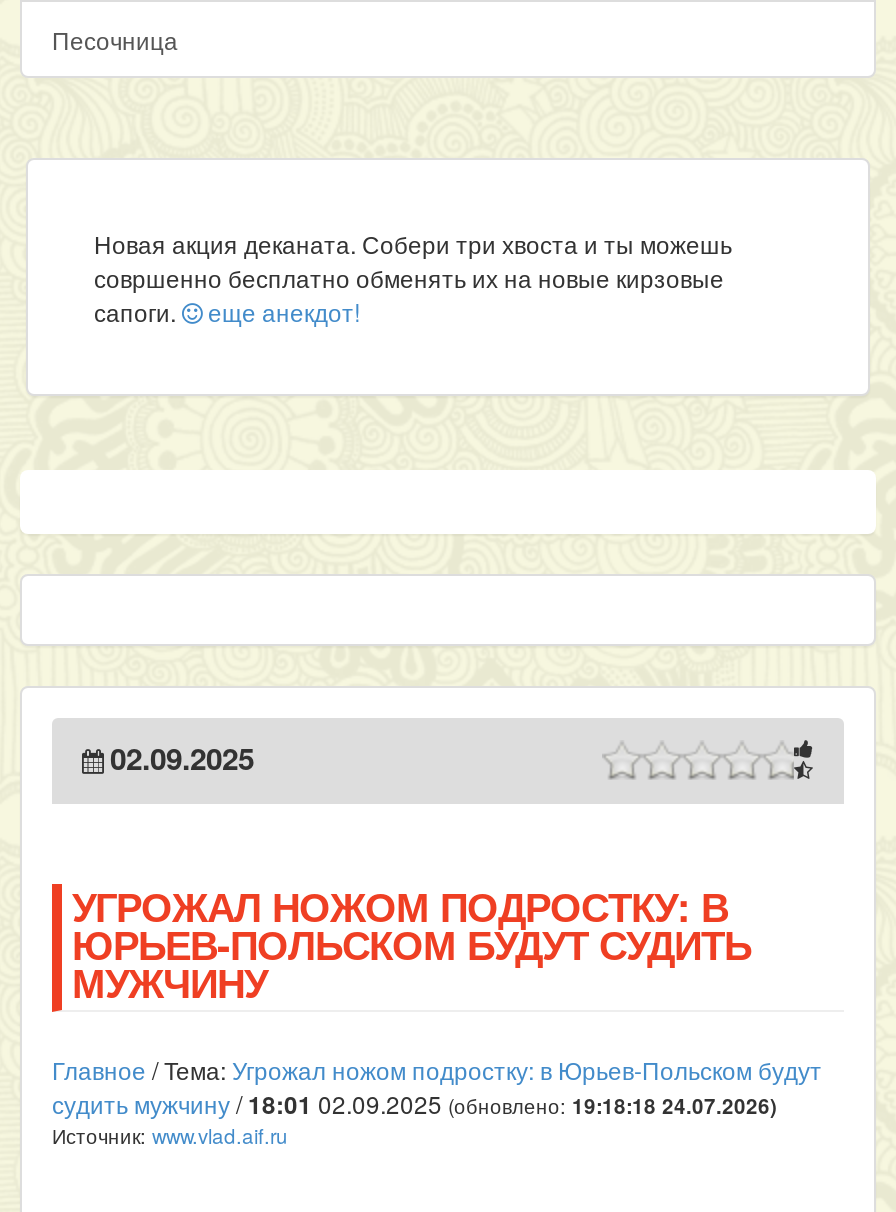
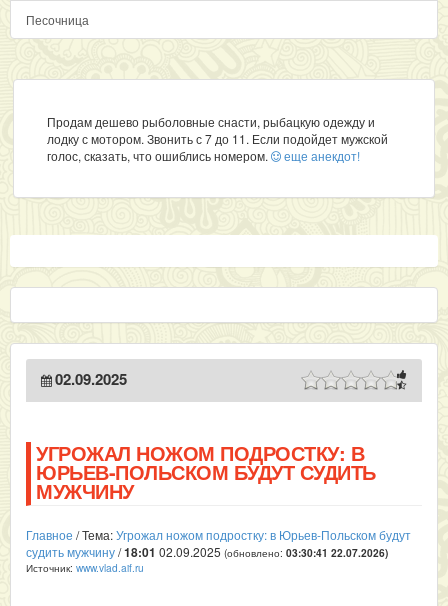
[94,226,732,328] Новая акция деканата. Собери три хвоста и ты можешь | совршенно бесплатно обменять их на новые кирзовые | сапоги. еще анекдот! -> [47,113,388,164] Продам дешево рыболовные снасти, рыбацкую одежду и | лодку с мотором. Звонить с 7 до 11. Если подойдет мужской | голос, сказать, что ошиблись номером. еще анекдот!
[52,1086,776,1122] судить мужчину/18:01 02.09.2025 (обновлено: 19:18:18 24.07.2026) -> [26,543,388,561] судить мужчину/18:01 02.09.2025 (обновлено: 03:30:41 22.07.2026)

